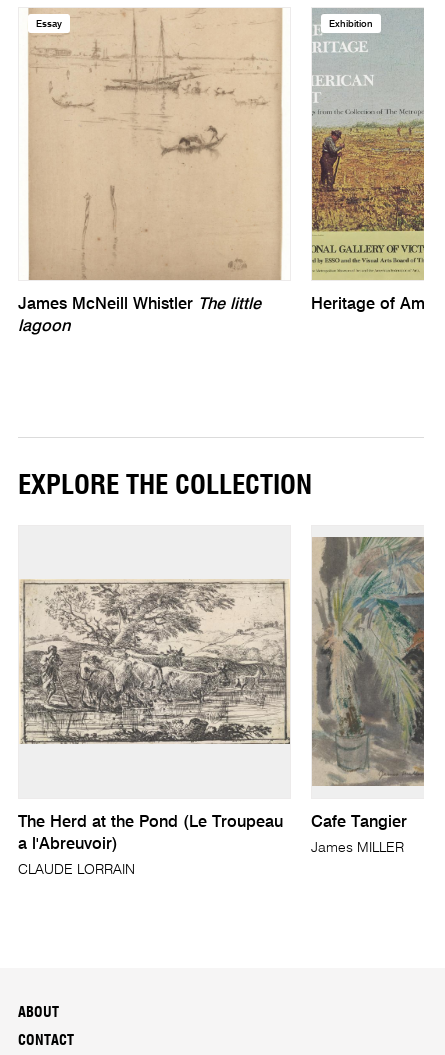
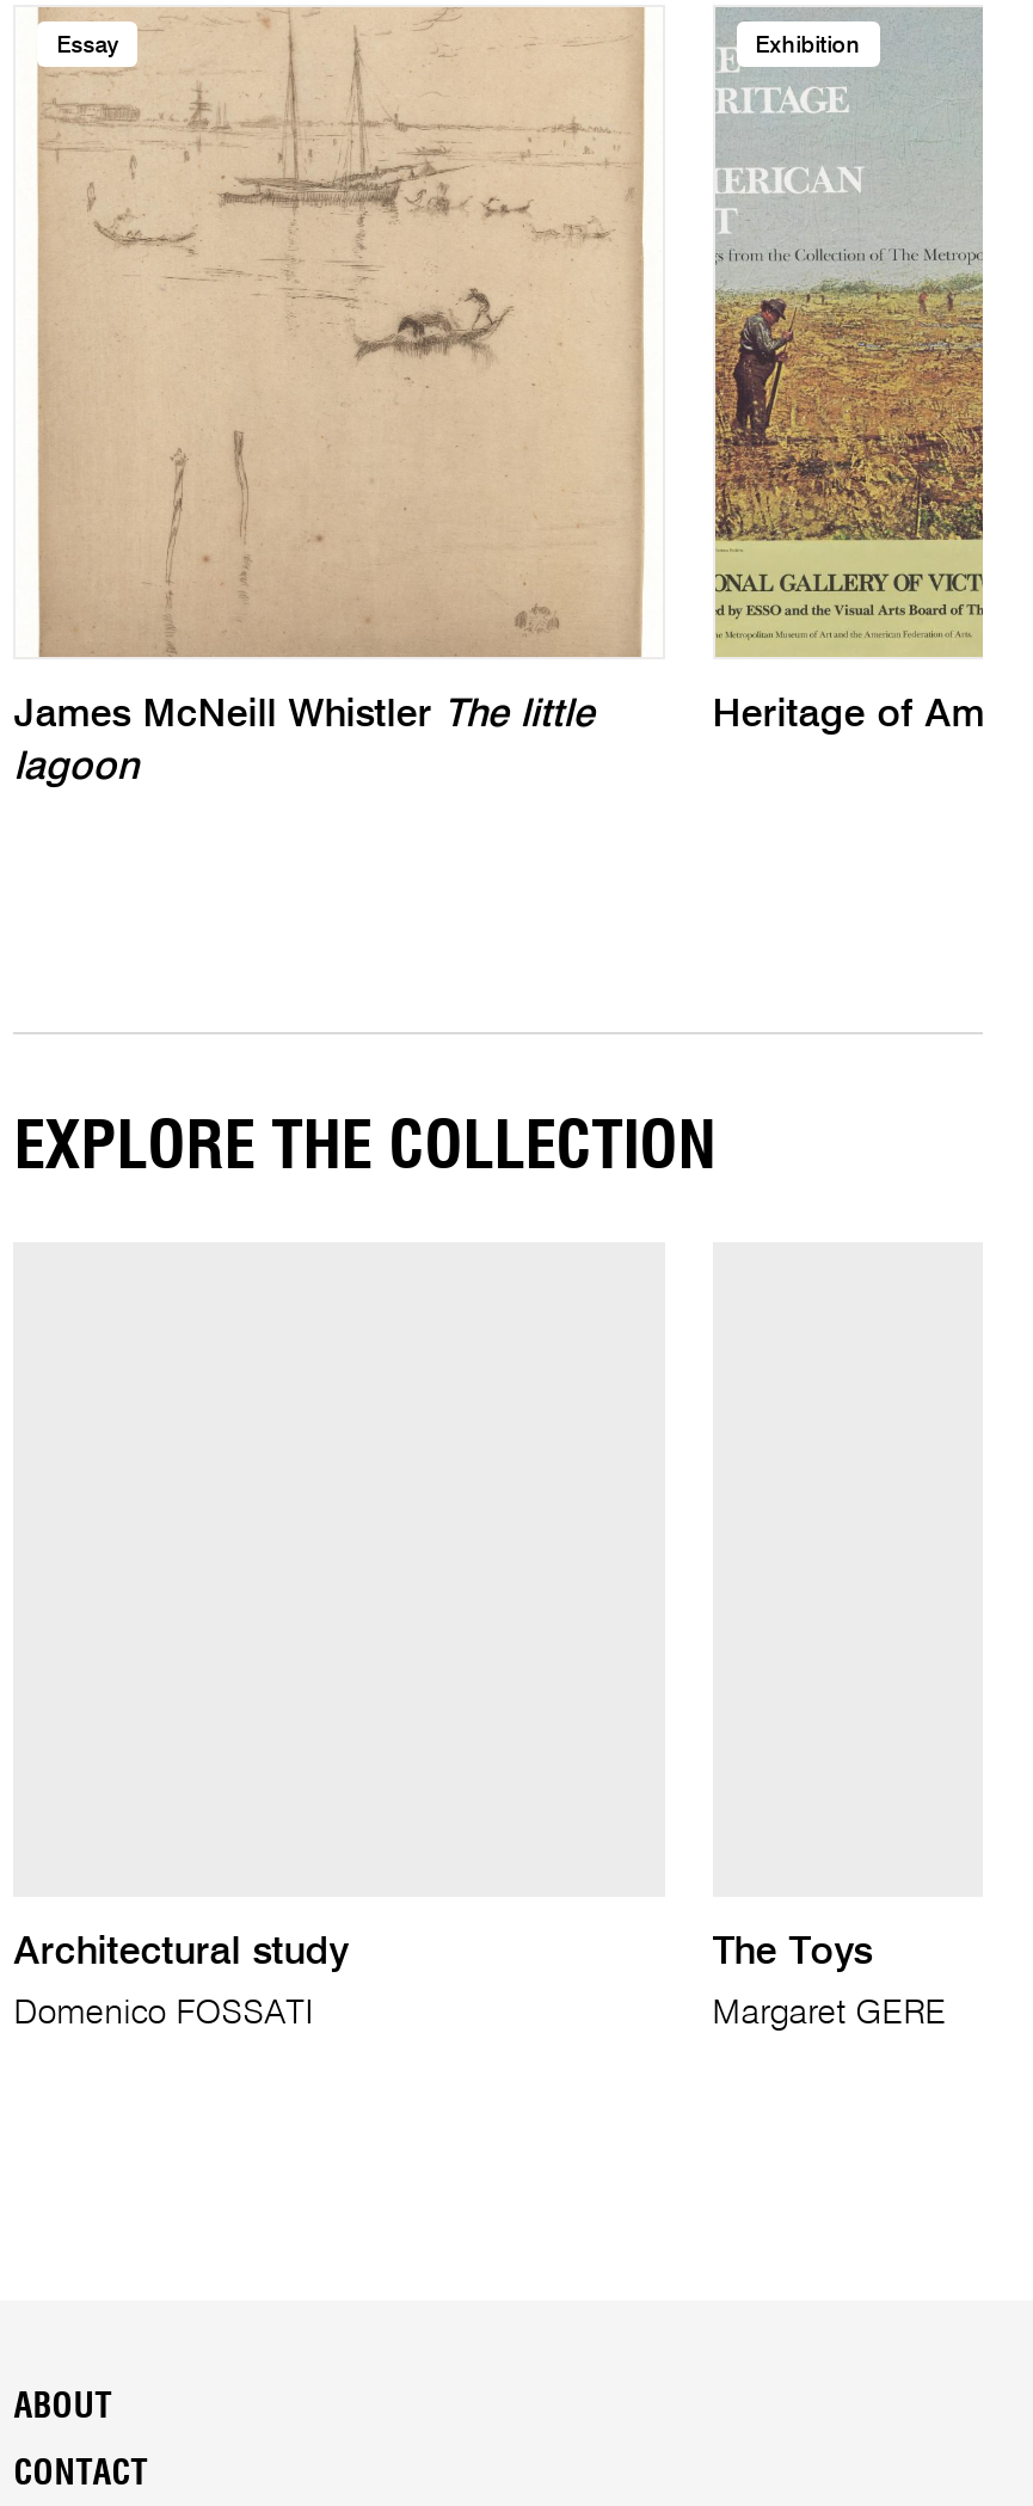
[311,536,425,787] [image] -> none
[19,579,291,745] [image] -> none
[18,815,283,853] The Herd at the Pond (Le Troupeau | a l'Abreuvoir) -> [14,1936,348,1974] Architectural study
[311,815,407,831] Cafe Tangier -> [712,1936,872,1974] The Toys
[311,841,404,855] James MILLER -> [712,1998,947,2031] Margaret GERE
[18,863,135,877] CLAUDE LORRAIN -> [14,1998,312,2031] Domenico FOSSATI

